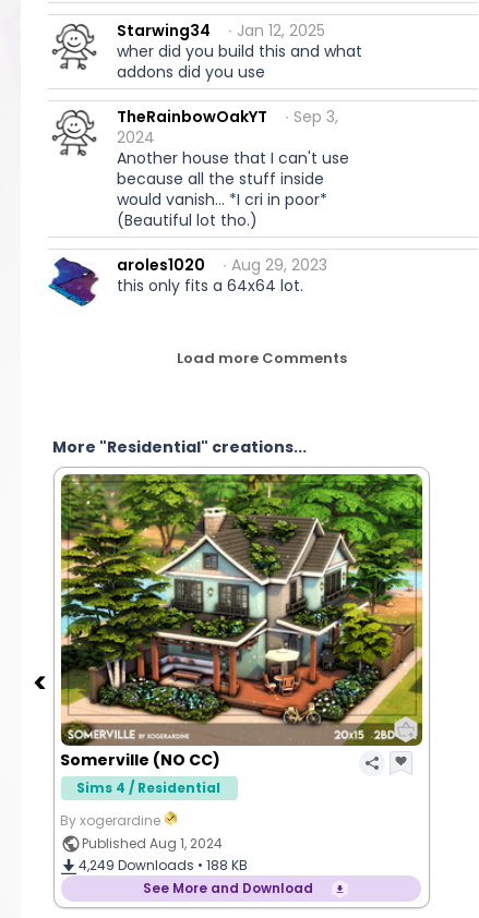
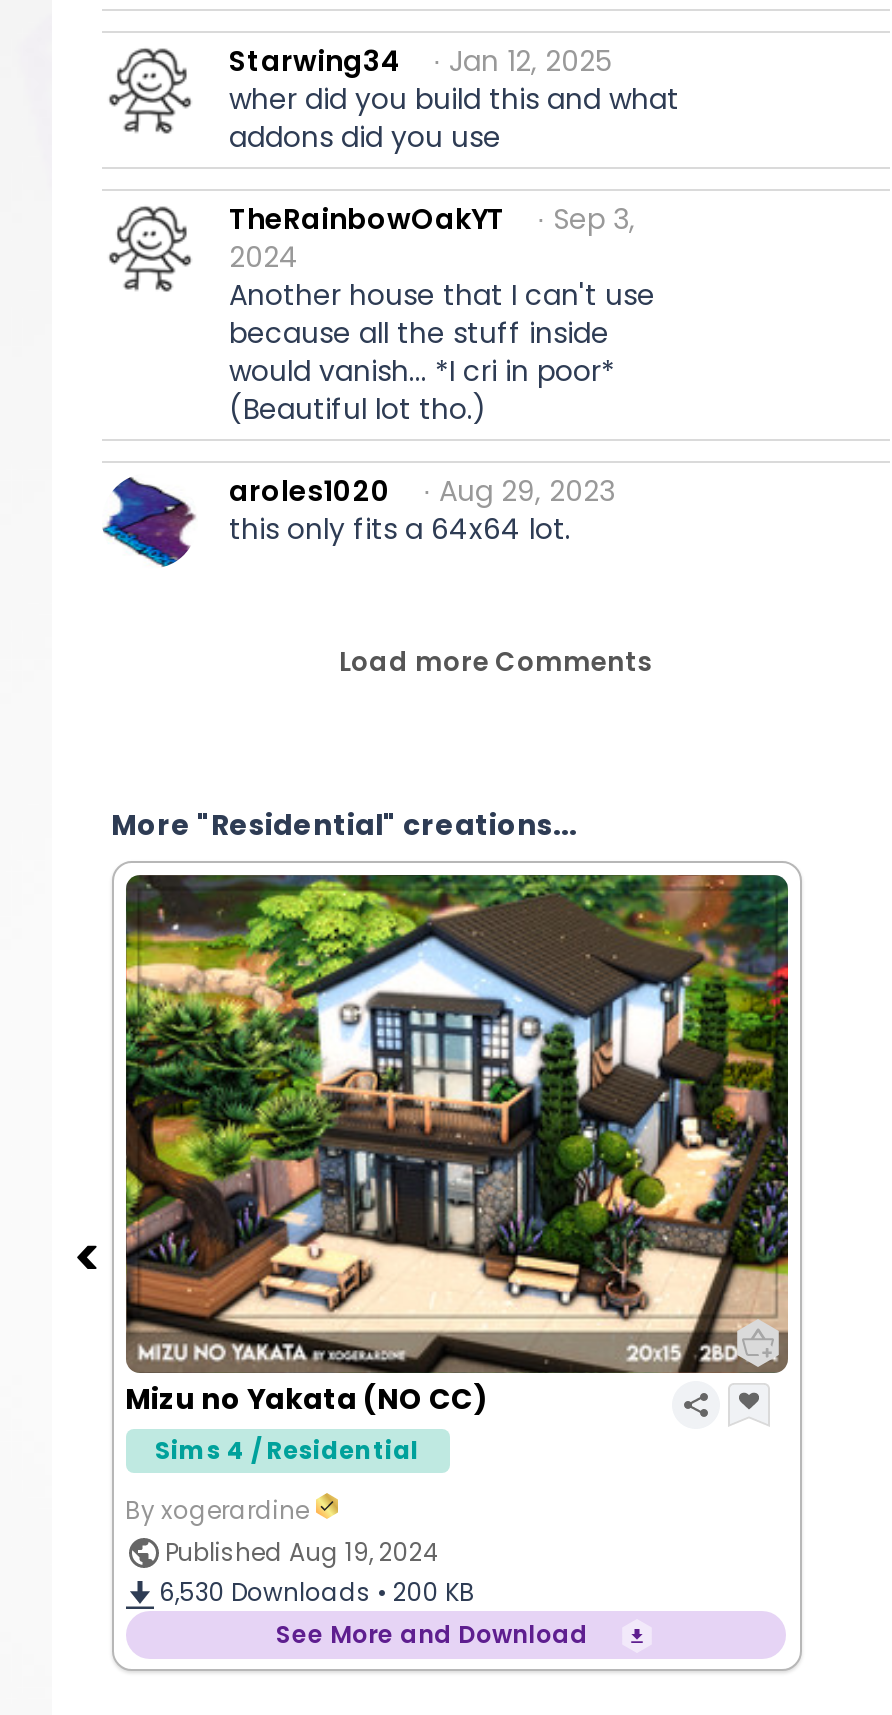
[60,473,423,771] [image] | Somerville (NO CC) -> [124,873,790,1419] [image] | Mizu no Yakata (NO CC)
[82,834,223,852] Published Aug 1, 2024 -> [165,1535,439,1569] Published Aug 19, 2024
[79,856,248,874] 4,249 Downloads • 188 KB -> [159,1575,475,1609] 6,530 Downloads • 200 KB

